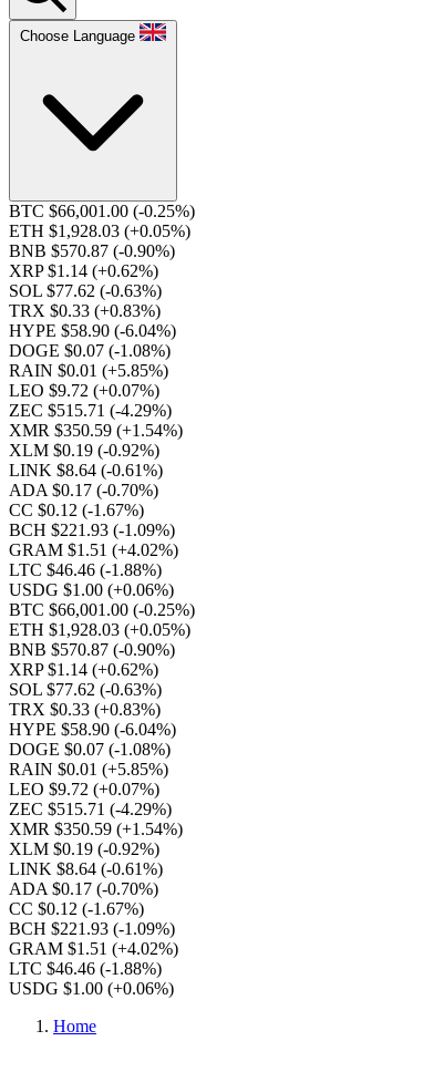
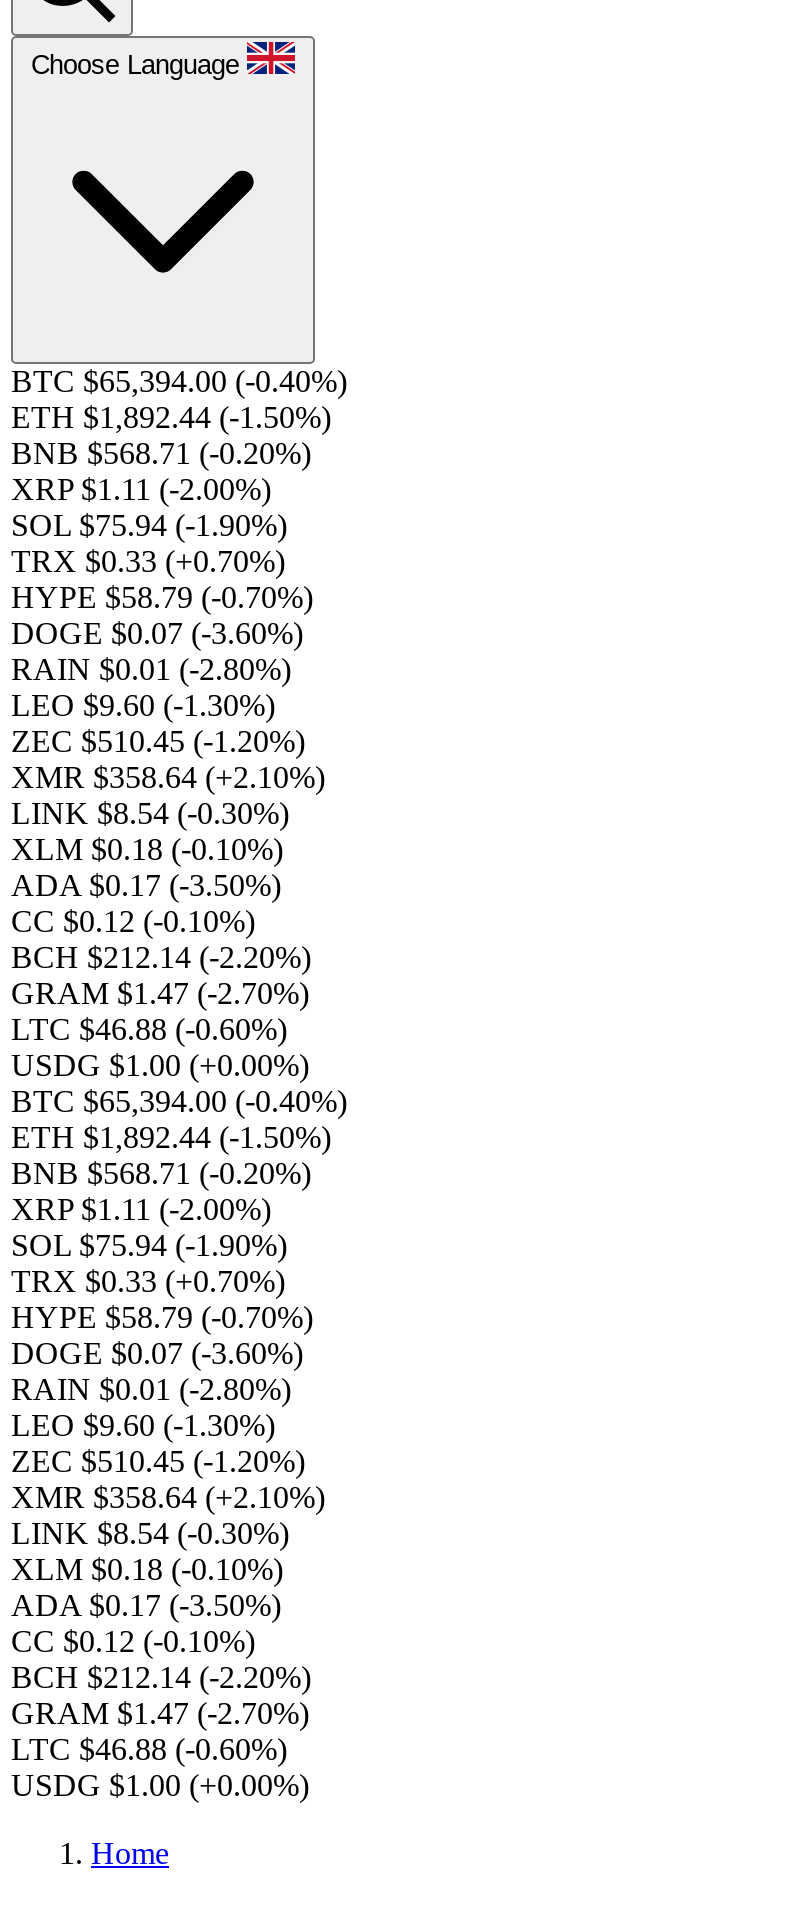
[9,202,195,998] BTC $66,001.00(-0.25%) | ETH $1,928.03 (+0.05%) | BNB $570.87 (-0.90%) | XRP $1.14 (+0.62%) | SOL $77.62 (-0.63%) | TRX $0.33 (+0.83%) | HYPE $58.90 (-6.04%) | DOGE $0.07 (-1.08%) | RAIN $0.01 (+5.85%) | LEO $9.72 (+0.07%) | ZEC $515.71 (-4.29%) | XMR $350.59(+1.54%) | XLM $0.19 (-0.92%) | LINK $8.64 (-0.61%) | ADA $0.17 (-0.70%) | CC $0.12 (-1.67%) | BCH $221.93 (-1.09%) | GRAM $1.51 (+4.02%) | LTC $46.46 (-1.88%) | USDG $1.00(+0.06%) | BTC $66,001.00 (-0.25%) | ETH $1,928.03 (+0.05%) | BNB $570.87 (-0.90%) | XRP $1.14 (+0.62%) | SOL $77.62 (-0.63%) | TRX $0.33 (+0.83%) | HYPE $58.90 (-6.04%) | DOGE $0.07 (-1.08%) | RAIN $0.01 (+5.85%) | LEO $9.72 (+0.07%) | ZEC $515.71 (-4.29%) | XMR $350.59(+1.54%) | XLM $0.19 (-0.92%) | LINK $8.64 (-0.61%) | ADA $0.17 (-0.70%) | CC $0.12 (-1.67%) | BCH $221.93 (-1.09%) | GRAM $1.51 (+4.02%) | LTC $46.46 (-1.88%) | USDG $1.00(+0.06%) -> [11,364,347,1802] BTC $65,394.00(-0.40%) | ETH $1,892.44 (-1.50%) | BNB $568.71 (-0.20%) | XRP $1.11 (-2.00%) | SOL $75.94 (-1.90%) | TRX $0.33 (+0.70%) | HYPE $58.79 (-0.70%) | DOGE $0.07 (-3.60%) | RAIN $0.01 (-2.80%) | LEO $9.60 (-1.30%) | ZEC $510.45 (-1.20%) | XMR $358.64(+2.10%) | LINK $8.54 (-0.30%) | XLM $0.18 (-0.10%) | ADA $0.17 (-3.50%) | CC $0.12 (-0.10%) | BCH $212.14 (-2.20%) | GRAM $1.47 (-2.70%) | LTC $46.88 (-0.60%) | USDG $1.00(+0.00%) | BTC $65,394.00 (-0.40%) | ETH $1,892.44 (-1.50%) | BNB $568.71 (-0.20%) | XRP $1.11 (-2.00%) | SOL $75.94 (-1.90%) | TRX $0.33 (+0.70%) | HYPE $58.79 (-0.70%) | DOGE $0.07 (-3.60%) | RAIN $0.01 (-2.80%) | LEO $9.60 (-1.30%) | ZEC $510.45 (-1.20%) | XMR $358.64(+2.10%) | LINK $8.54 (-0.30%) | XLM $0.18 (-0.10%) | ADA $0.17 (-3.50%) | CC $0.12 (-0.10%) | BCH $212.14 (-2.20%) | GRAM $1.47 (-2.70%) | LTC $46.88 (-0.60%) | USDG $1.00(+0.00%)

